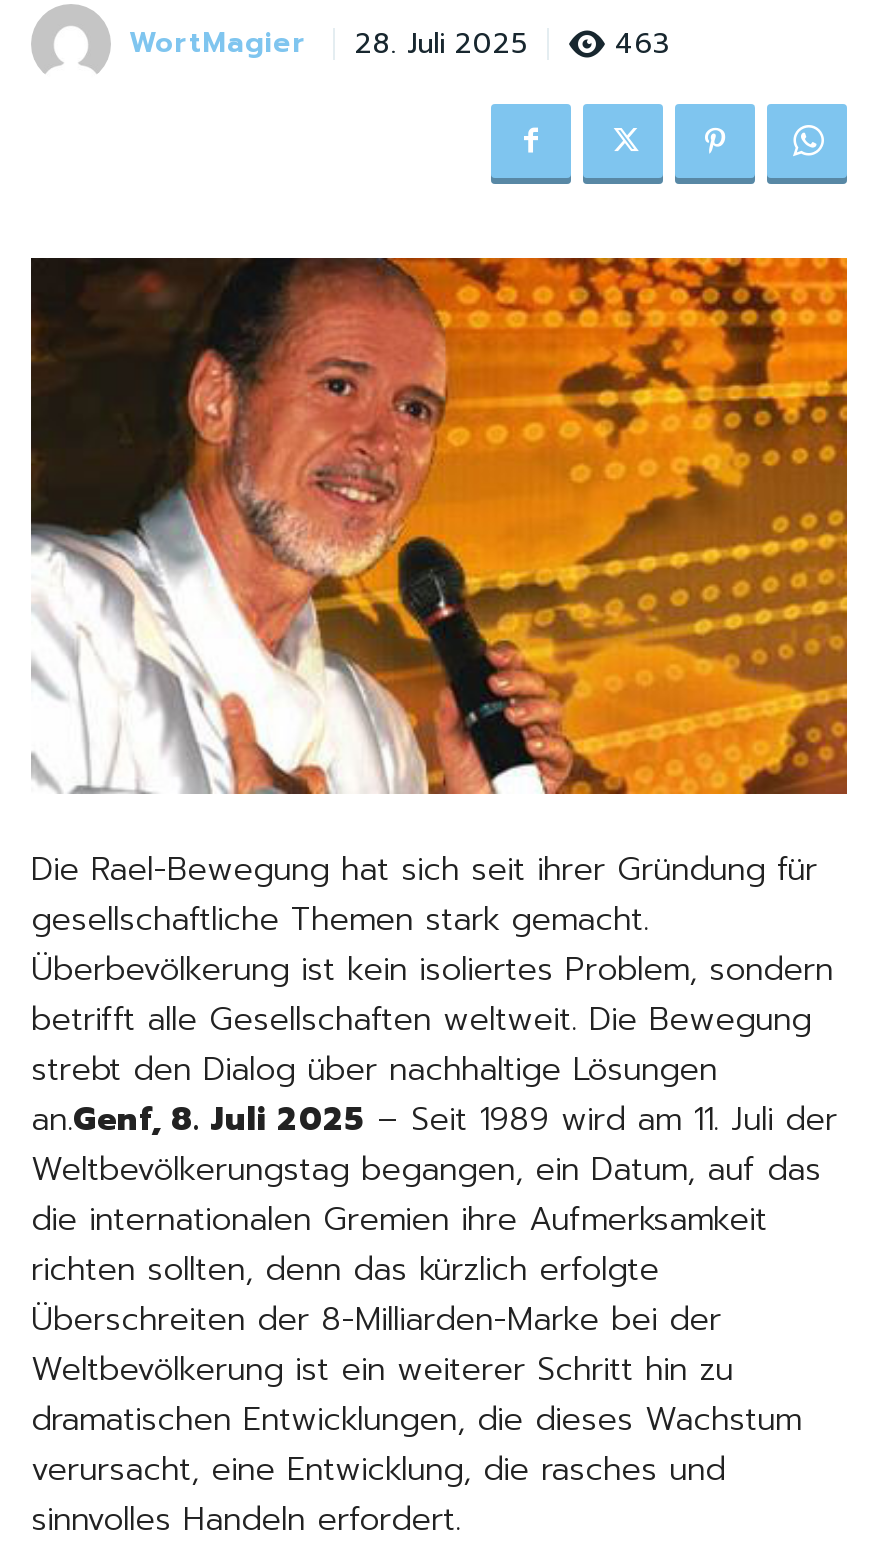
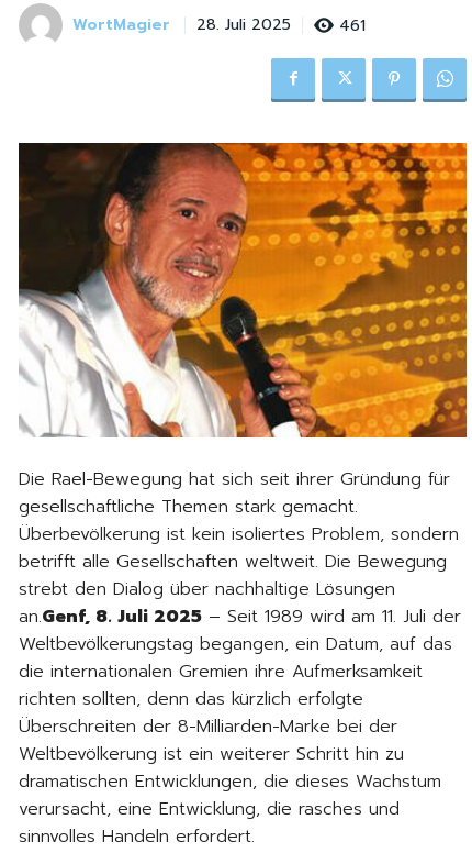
[615,22,669,64] 463 -> [339,13,366,36] 461

